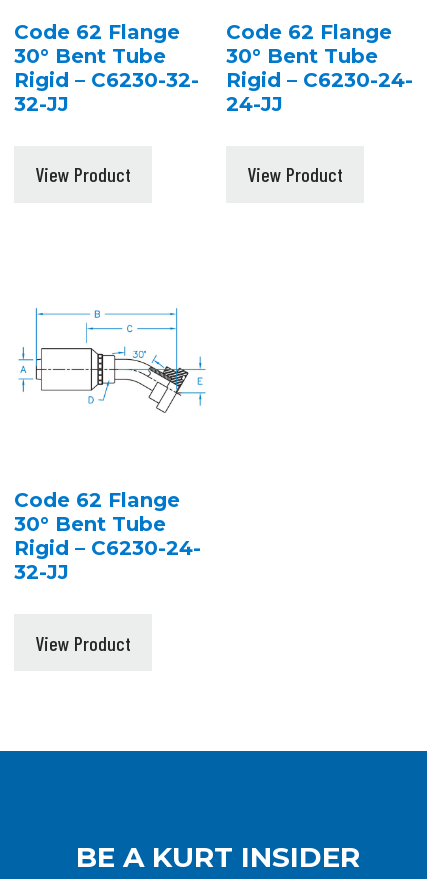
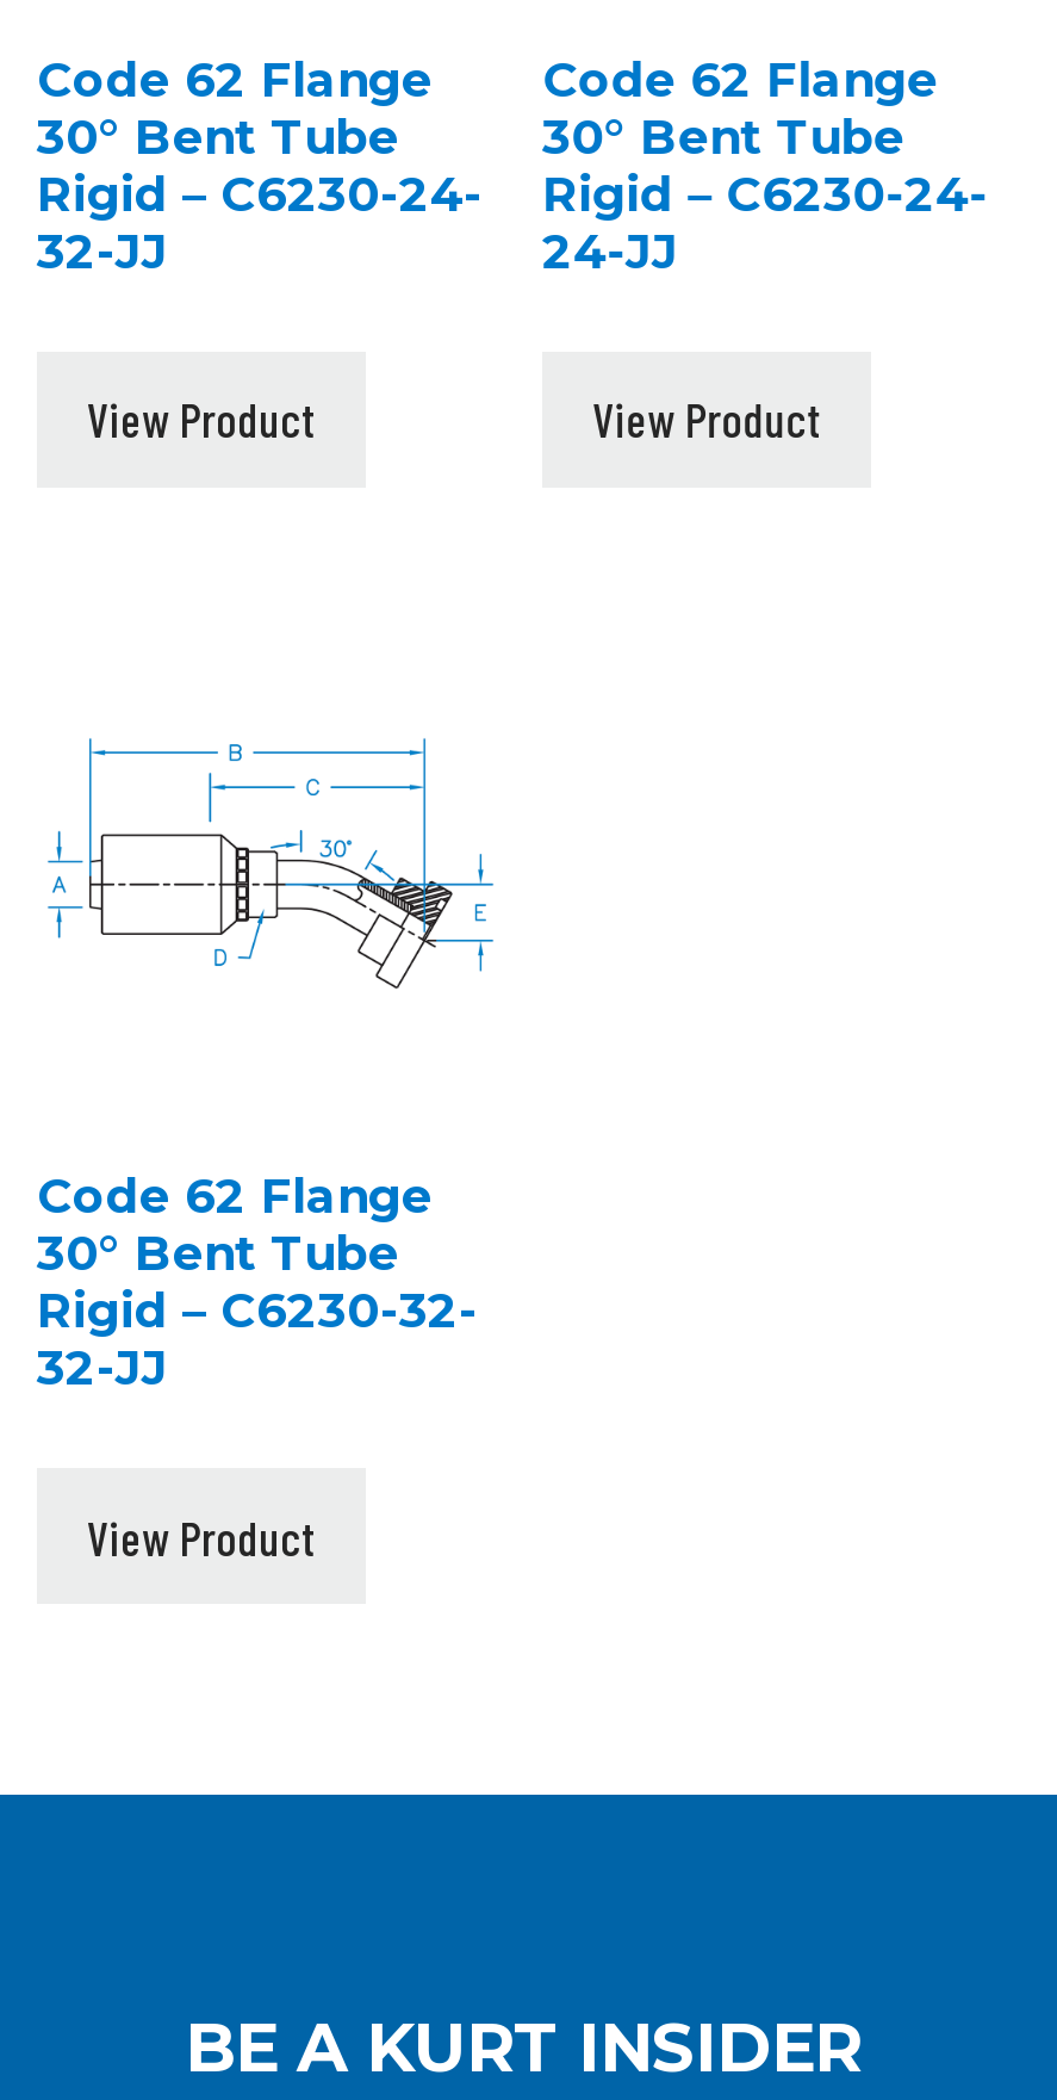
[14,68,413,92] Rigid – C6230-32- Rigid – C6230-24- -> [37,165,988,222] Rigid – C6230-24- Rigid – C6230-24-
[14,536,201,560] Rigid – C6230-24- -> [37,1283,478,1340] Rigid – C6230-32-

